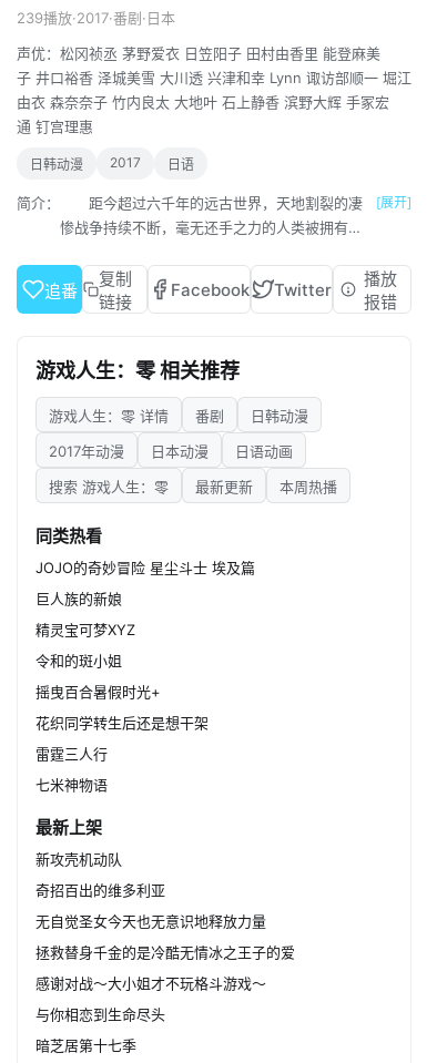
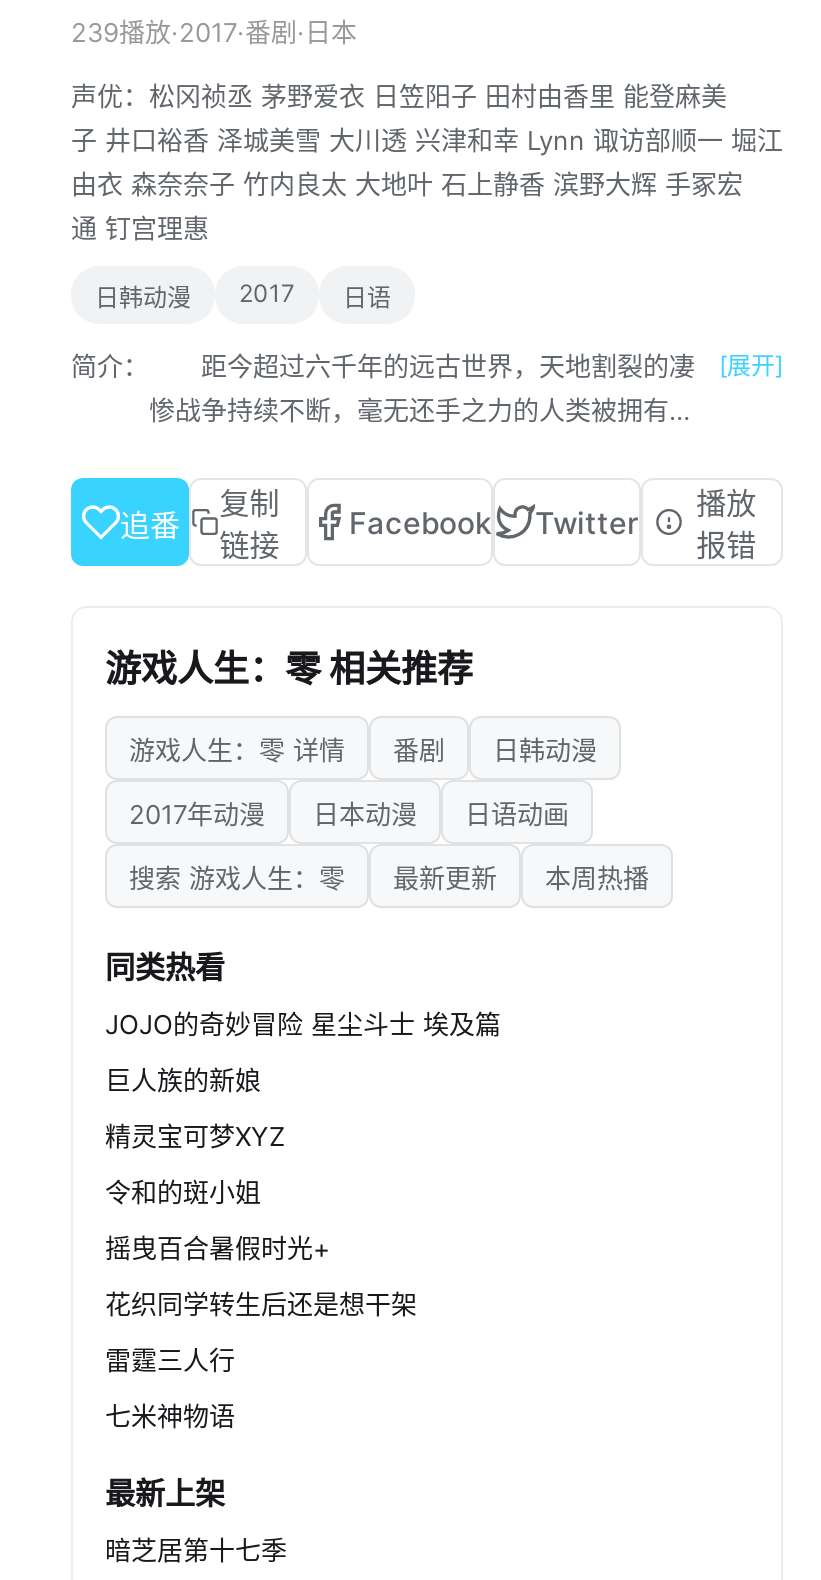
[35,850,295,1023] 新攻壳机动队 | 奇招百出的维多利亚 | 无自觉圣女今天也无意识地释放力量 | 拯救替身千金的是冷酷无情冰之王子的爱 | 感谢对战～大小姐才不玩格斗游戏～ | 与你相恋到生命尽头 -> none

